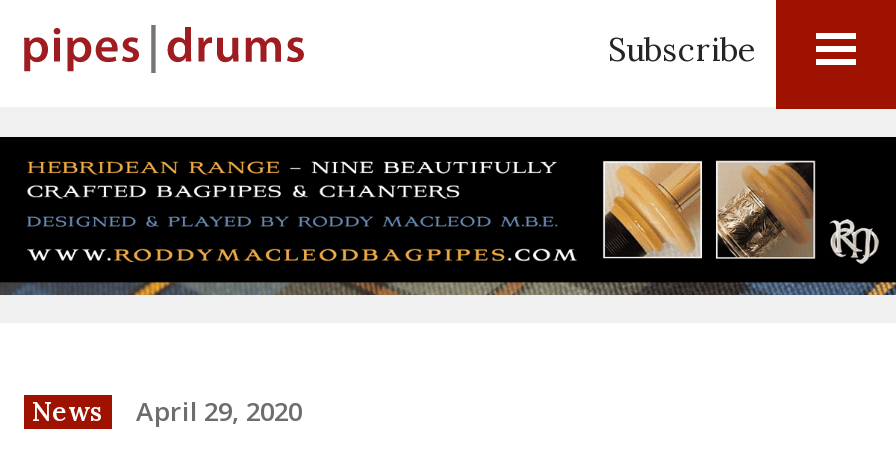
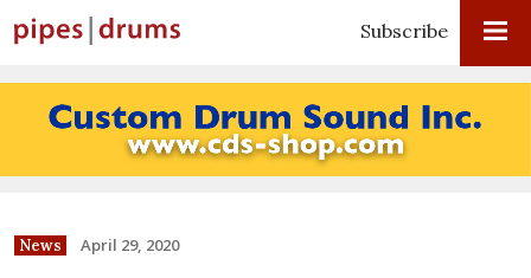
[6,135,890,297] [image] -> [4,82,527,177] [image]

